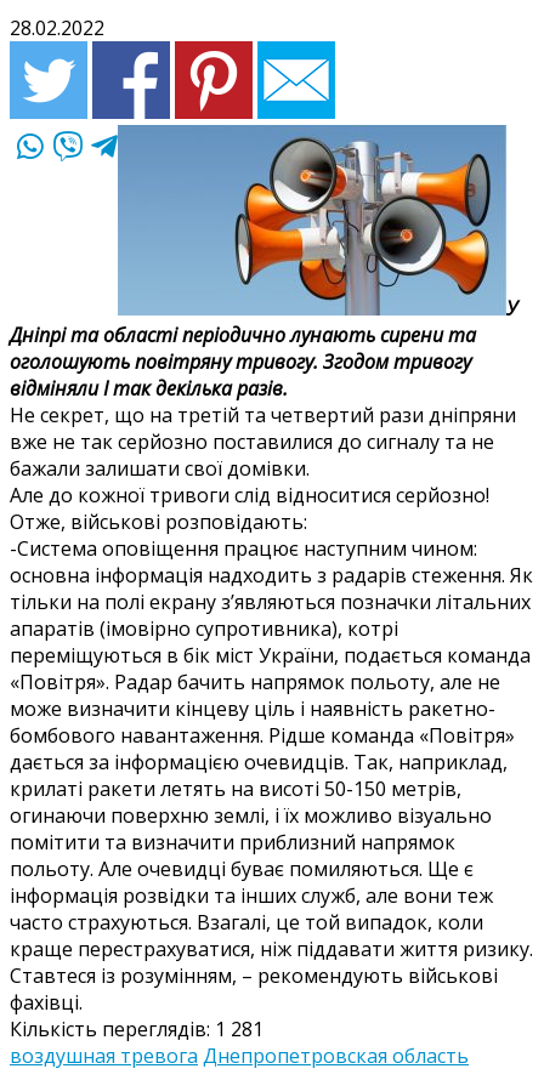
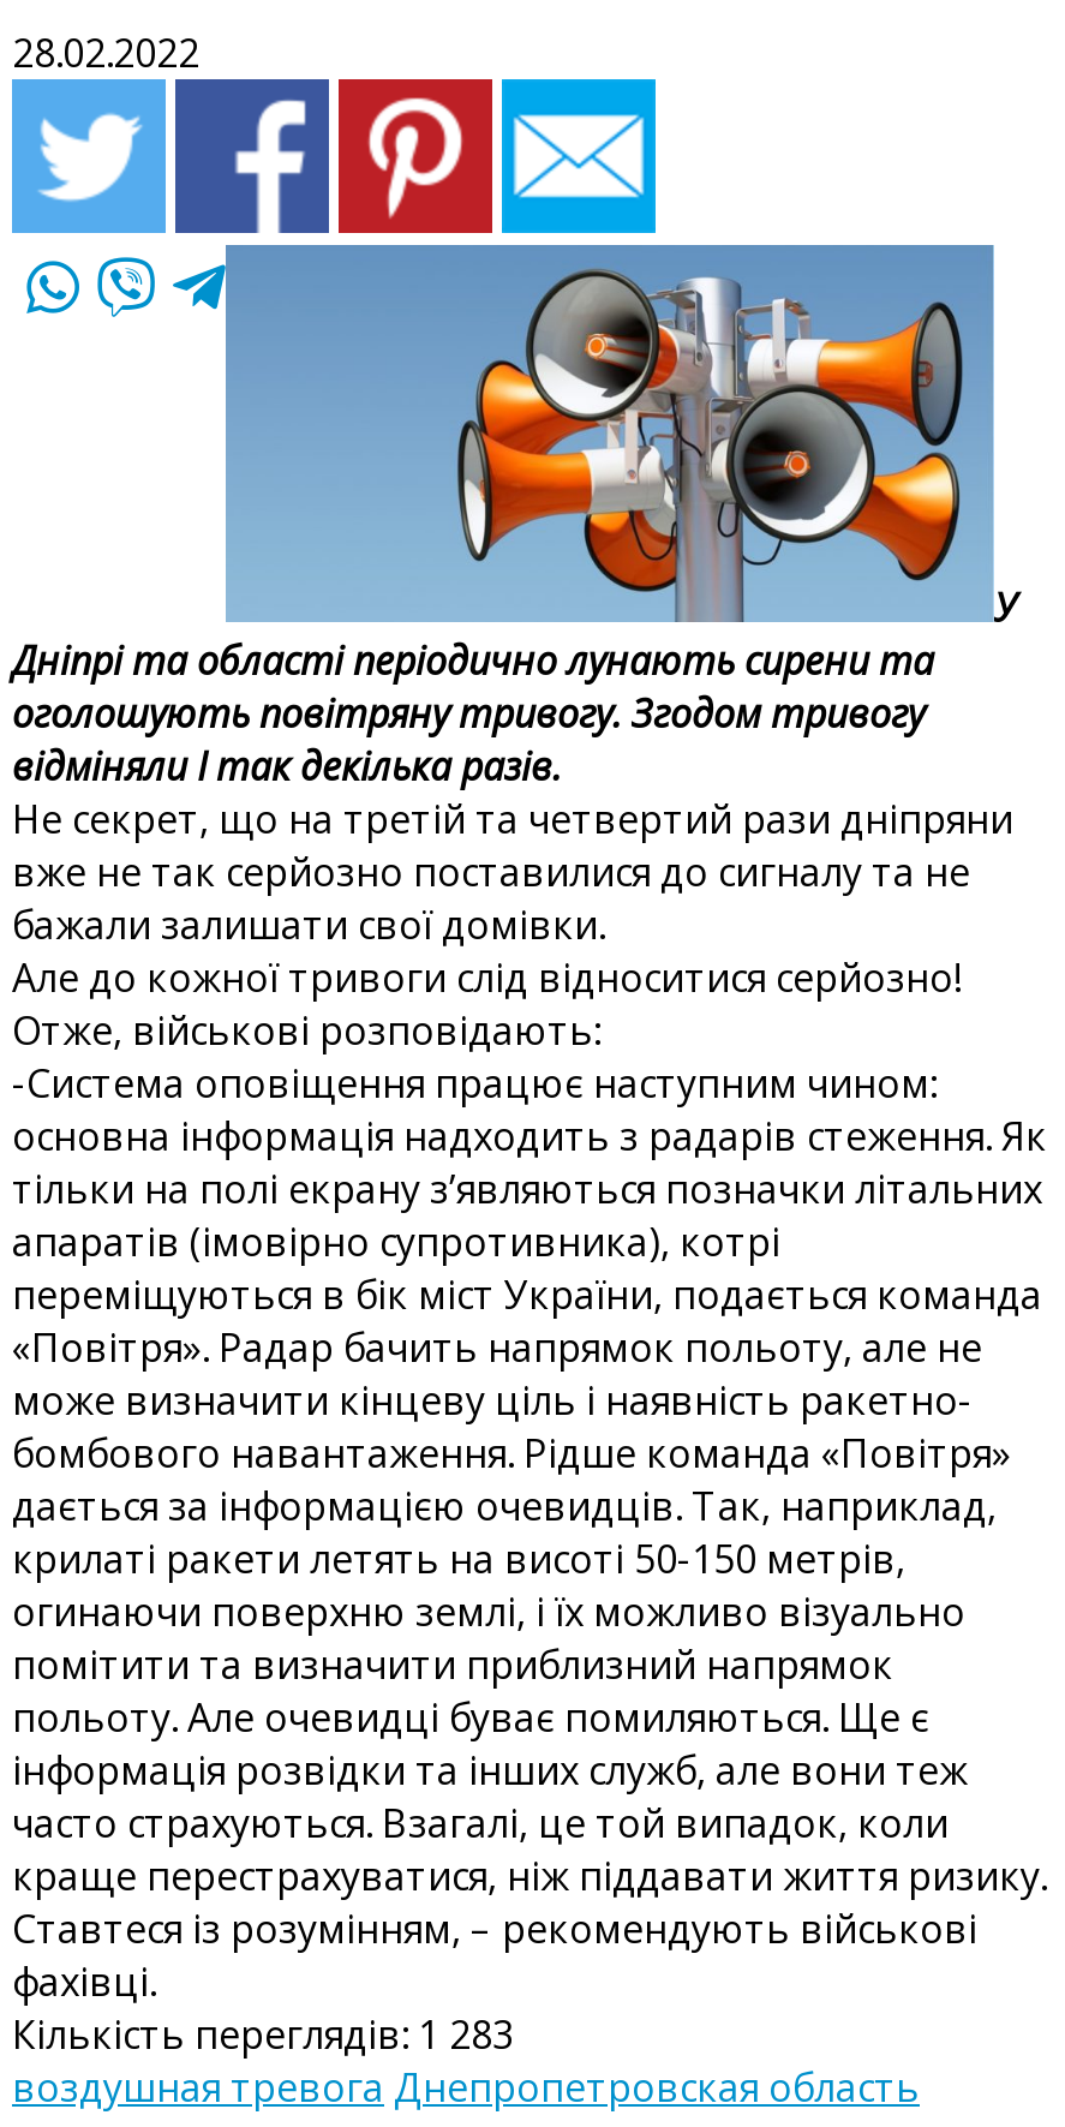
[10,1015,263,1042] Кількість переглядів: 1 281 -> [12,2007,514,2060] Кількість переглядів: 1 283

